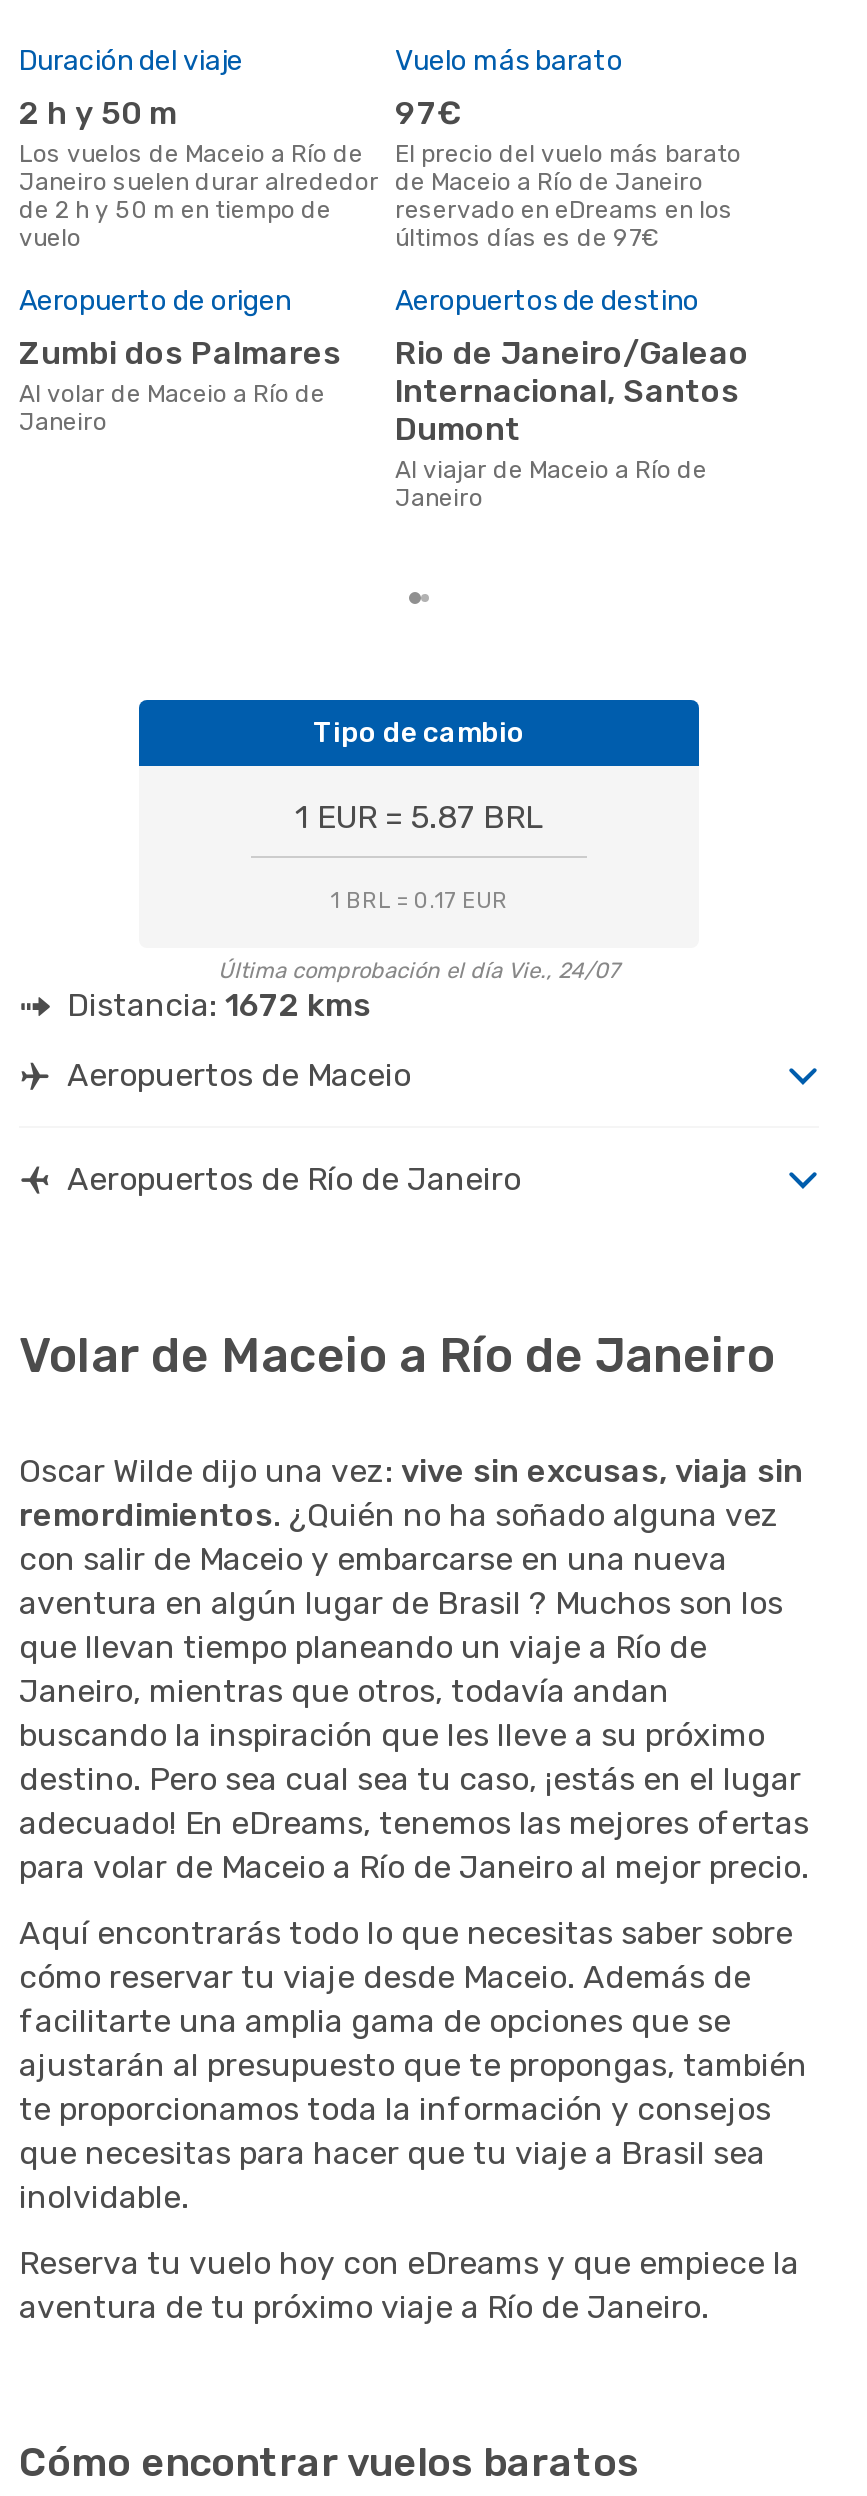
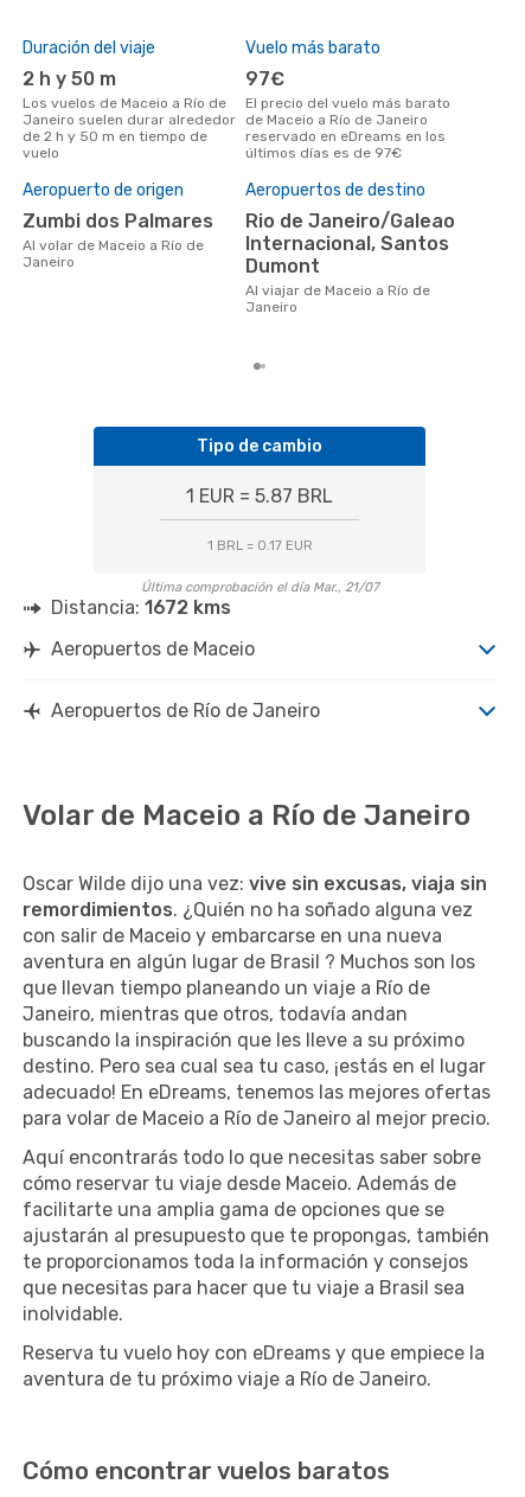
[218,958,620,984] Última comprobación el día Vie., 24/07 -> [140,579,379,595] Última comprobación el día Mar., 21/07

